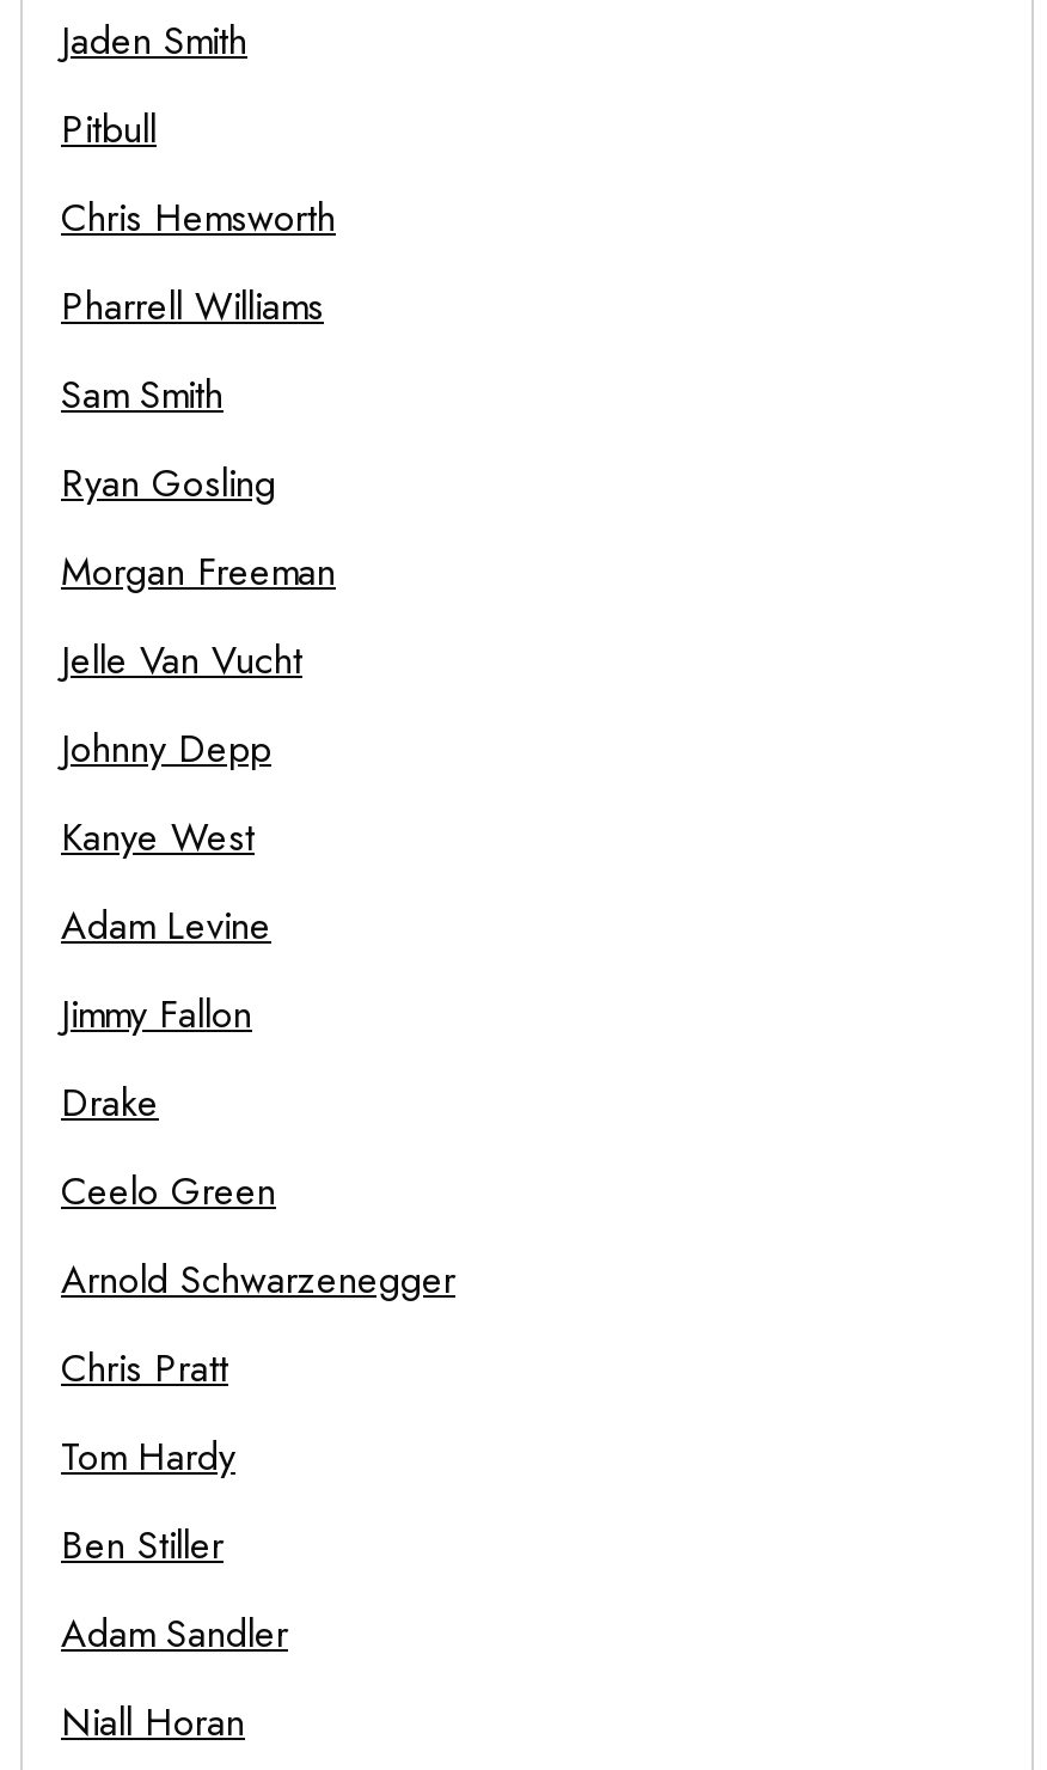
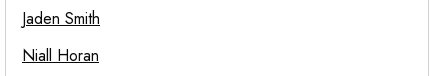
[61,102,455,1661] Pitbull | Chris Hemsworth | Pharrell Williams | Sam Smith | Ryan Gosling | Morgan Freeman | Jelle Van Vucht | Johnny Depp | Kanye West | Adam Levine | Jimmy Fallon | Drake | Ceelo Green | Arnold Schwarzenegger | Chris Pratt | Tom Hardy | Ben Stiller | Adam Sandler -> none

